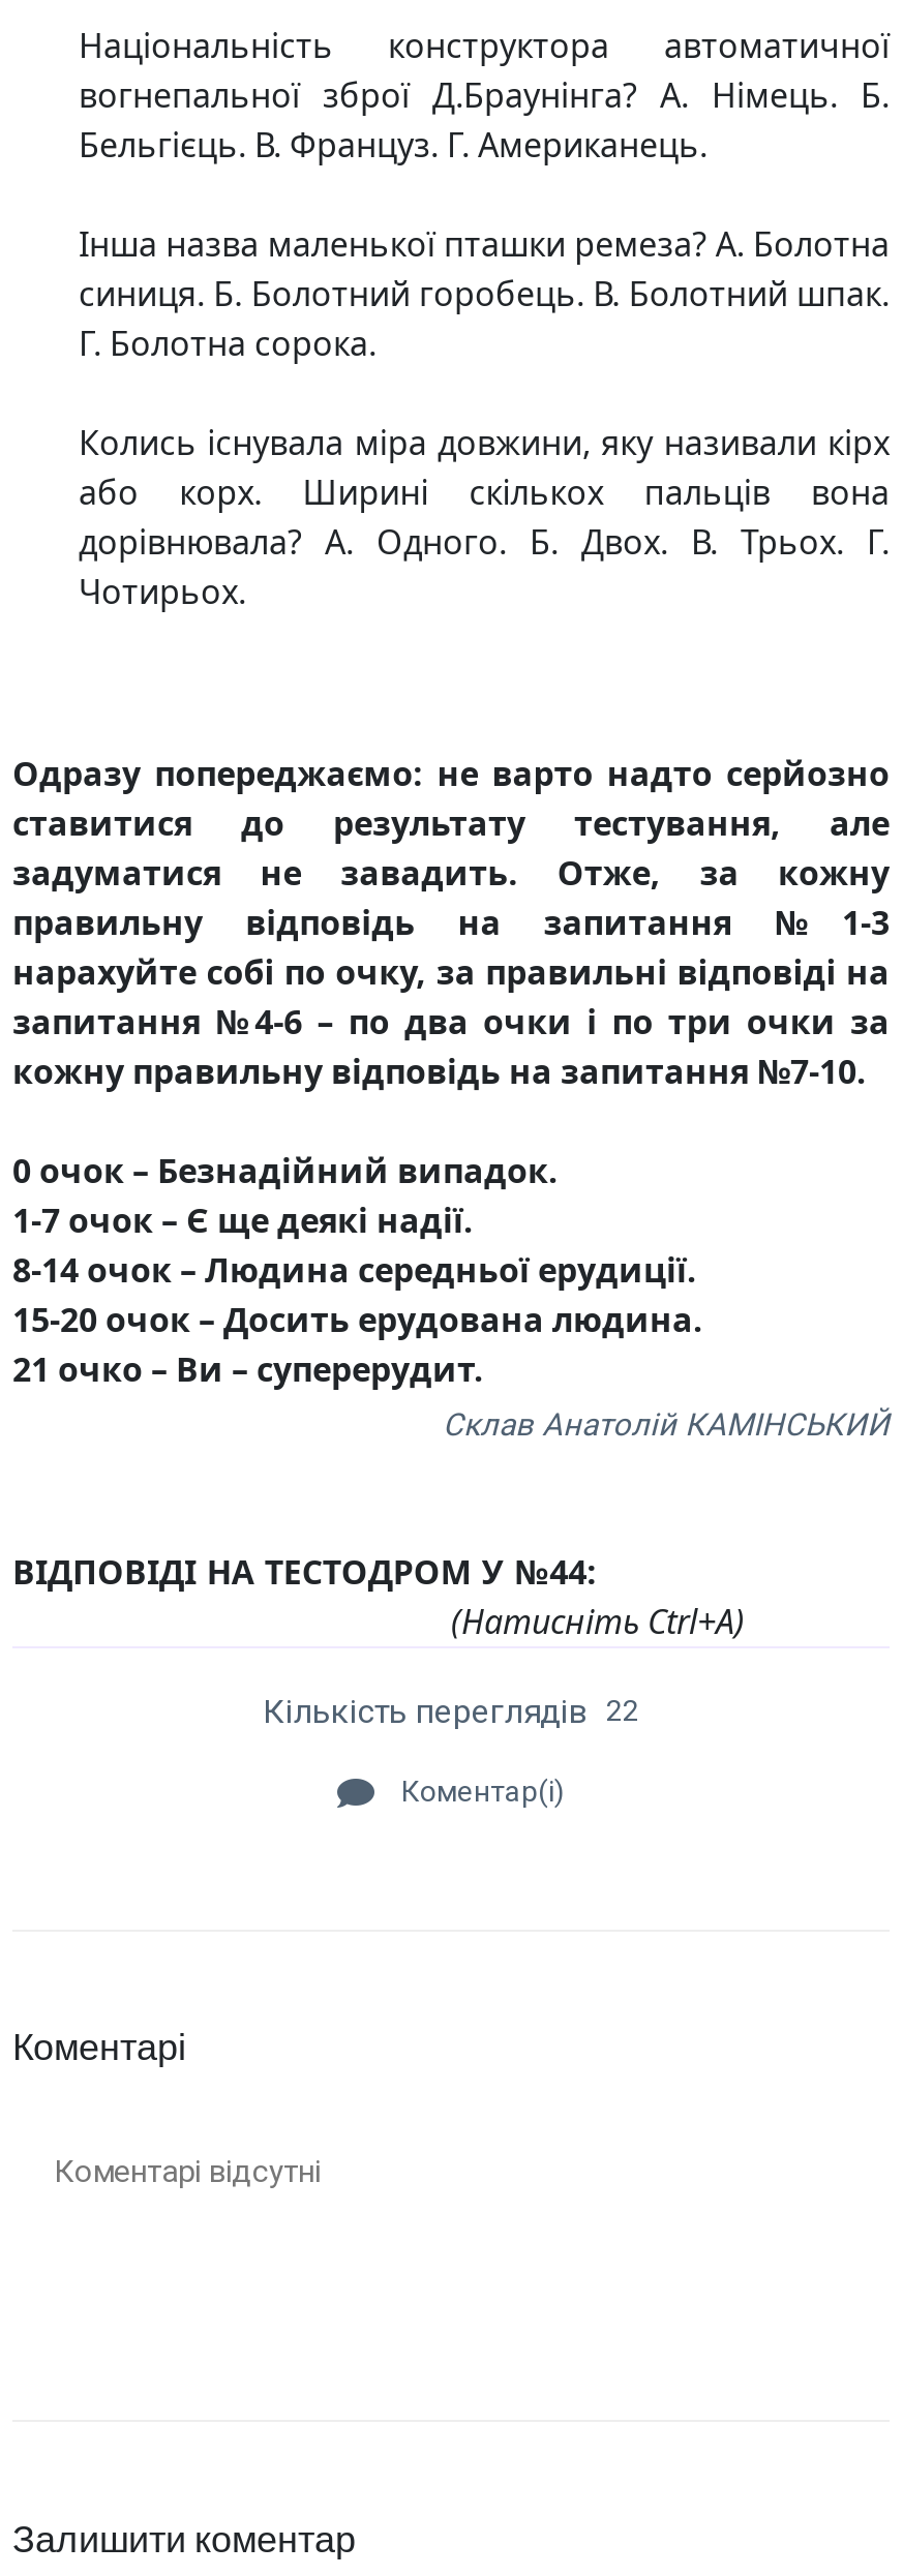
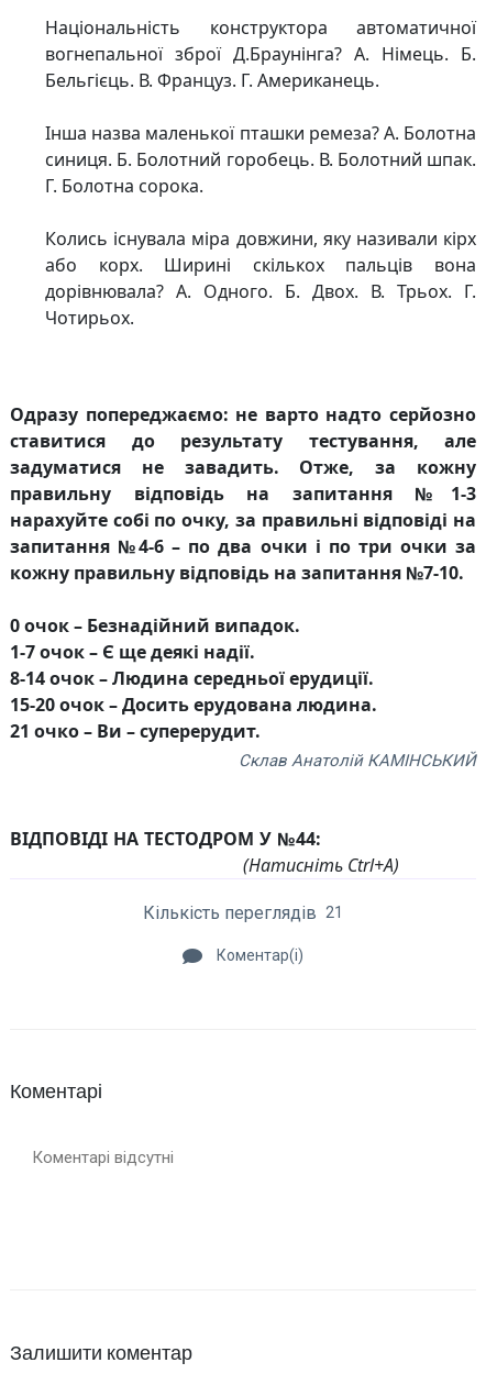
[263,1693,639,1732] Кількість переглядів 22 -> [143,903,343,924] Кількість переглядів 21

